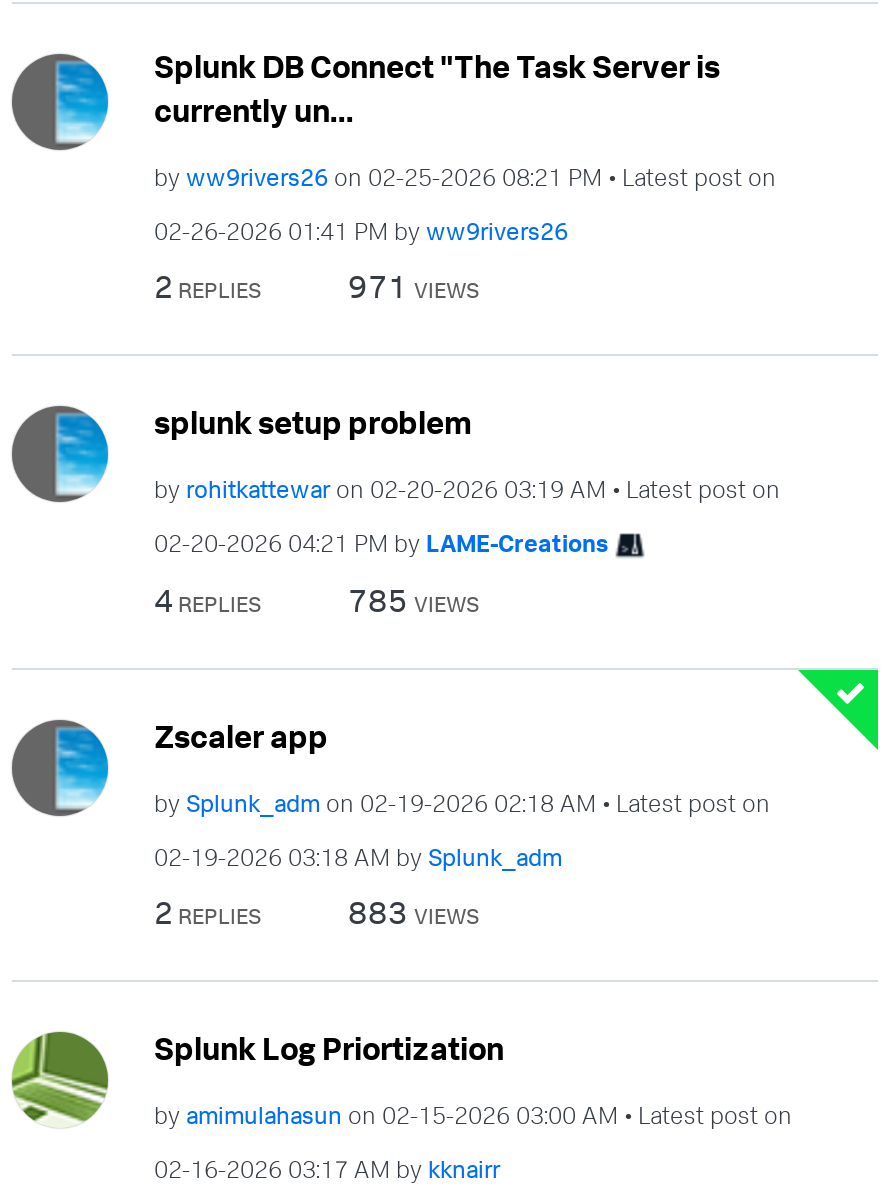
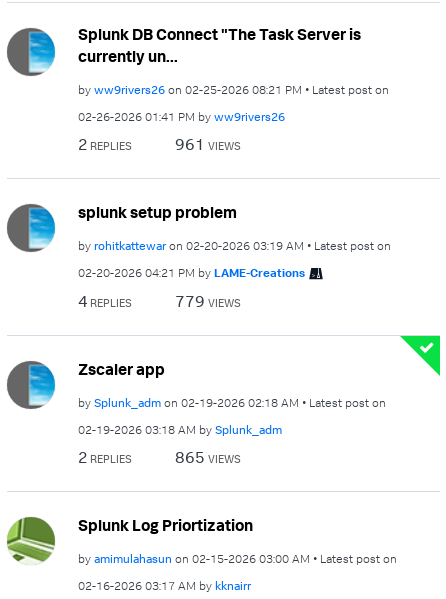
[348,266,480,306] 971 VIEWS -> [175,134,241,154] 961 VIEWS
[348,579,480,619] 785 VIEWS -> [175,290,241,310] 779 VIEWS
[348,892,480,932] 883 VIEWS -> [175,447,241,467] 865 VIEWS

